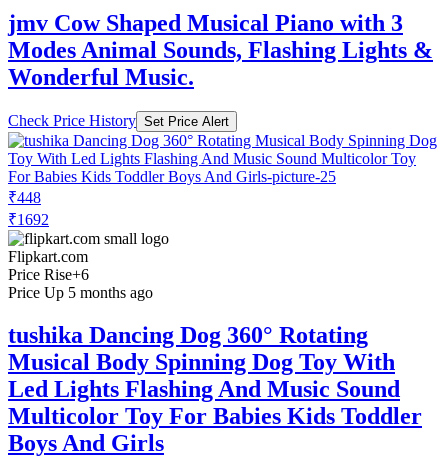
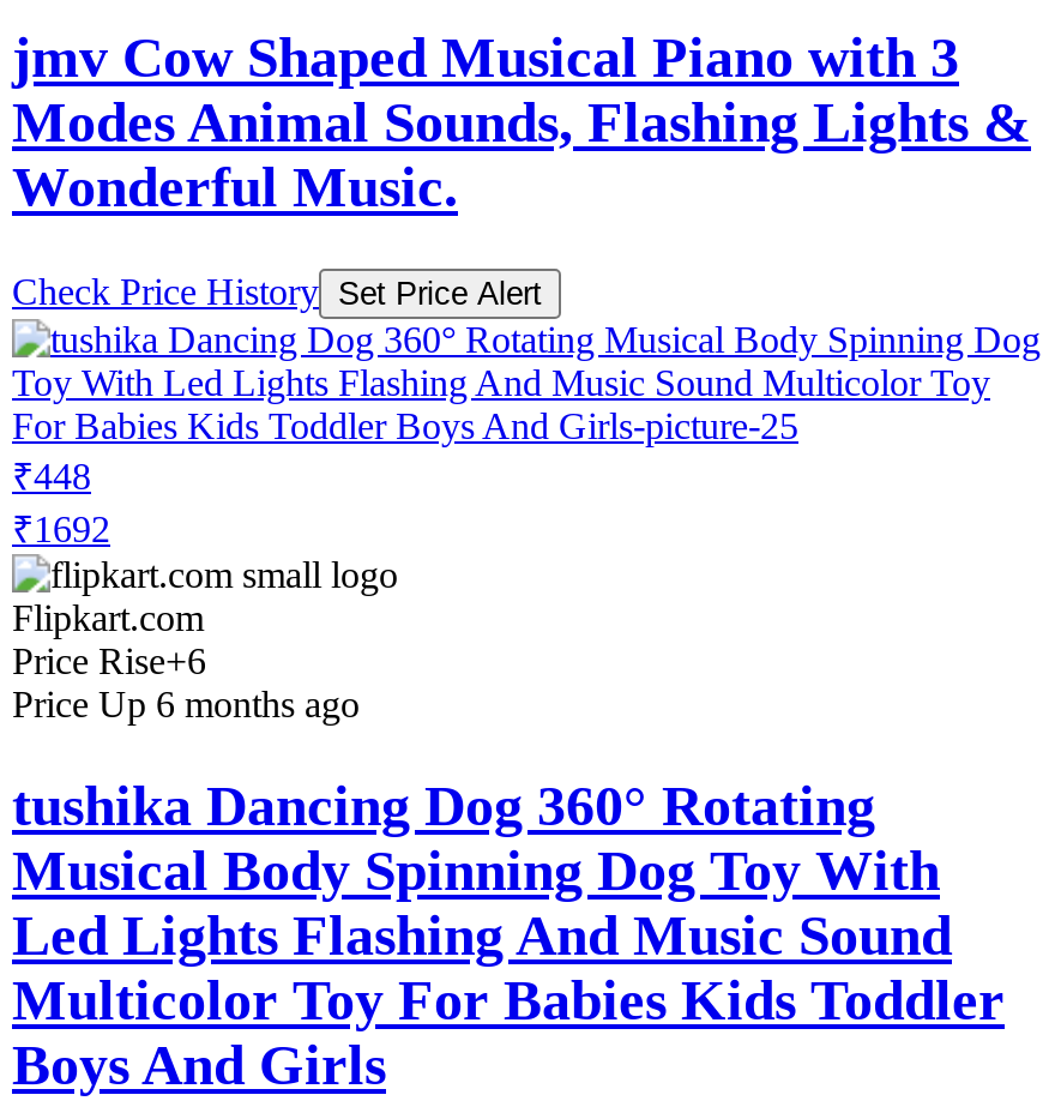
[8,284,153,301] Price Up 5 months ago -> [12,684,360,725] Price Up 6 months ago

